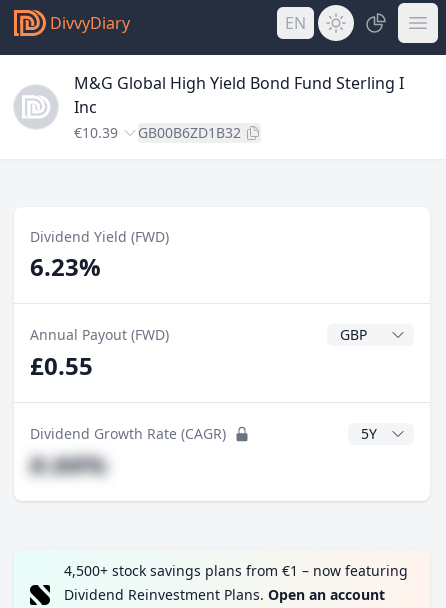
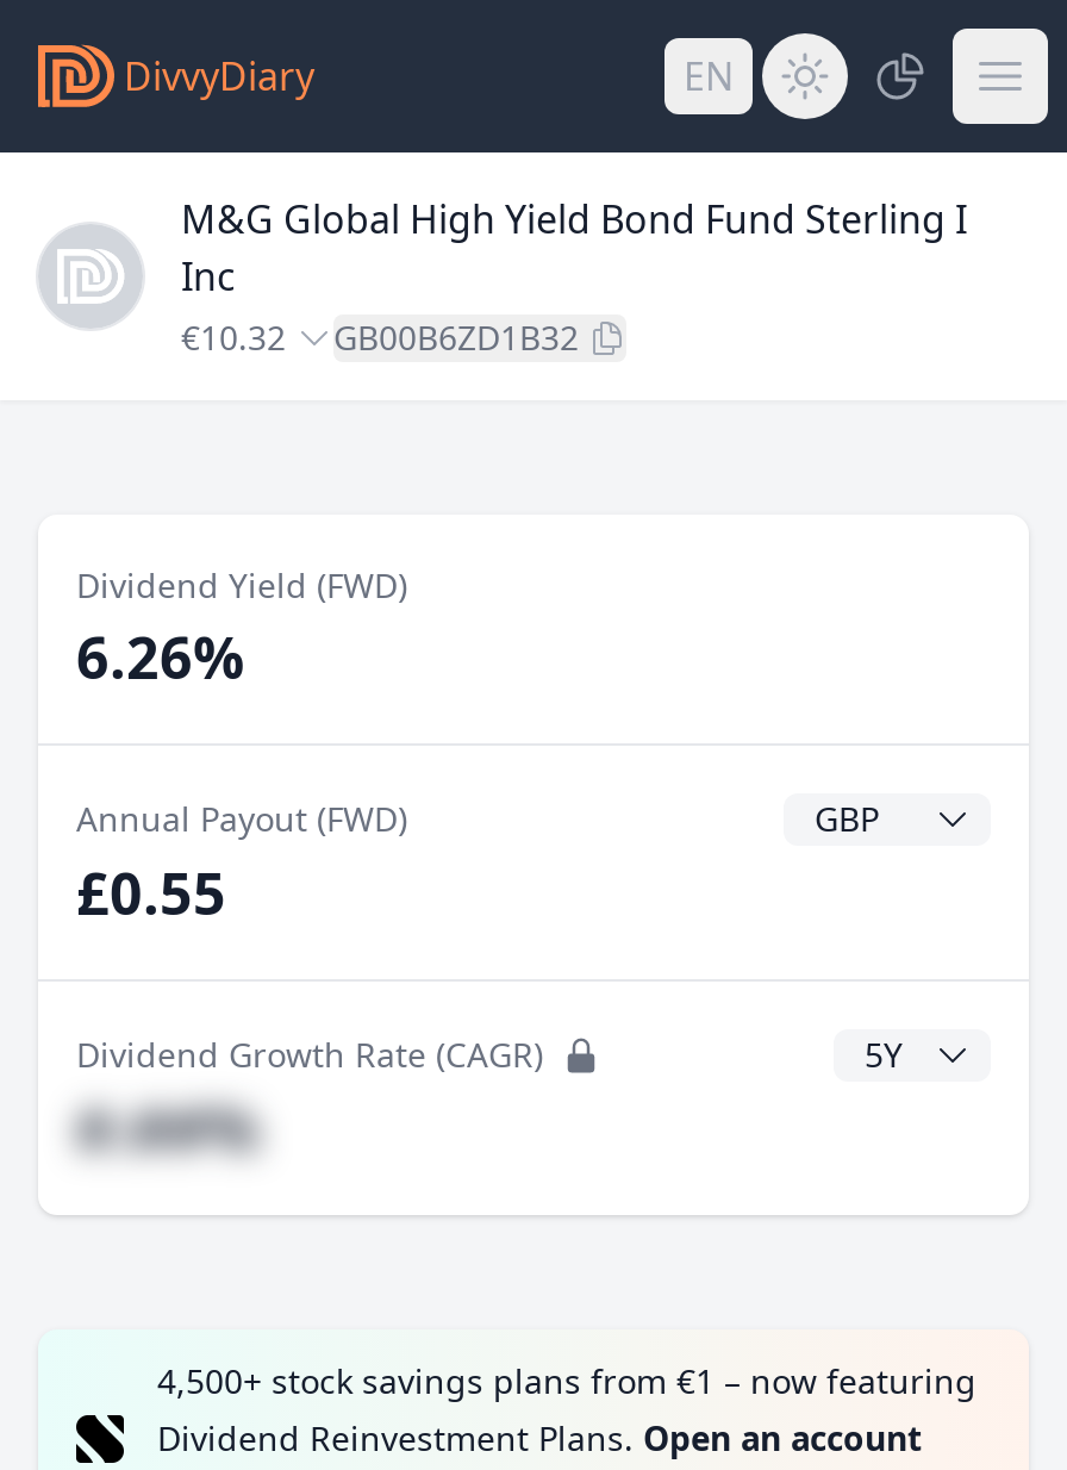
[74,123,241,142] €10.39 GB00B6ZD1B32 -> [181,314,579,360] €10.32 GB00B6ZD1B32
[30,250,101,283] 6.23% -> [76,617,245,696] 6.26%

